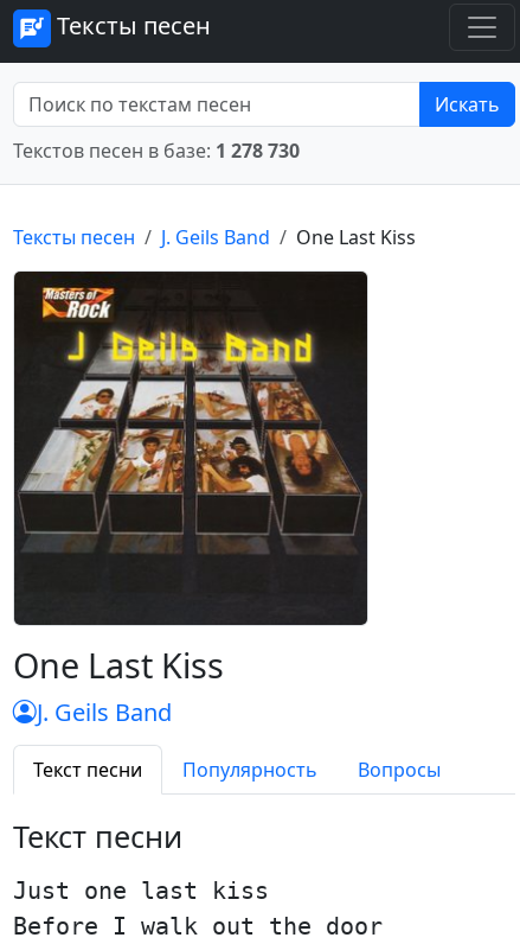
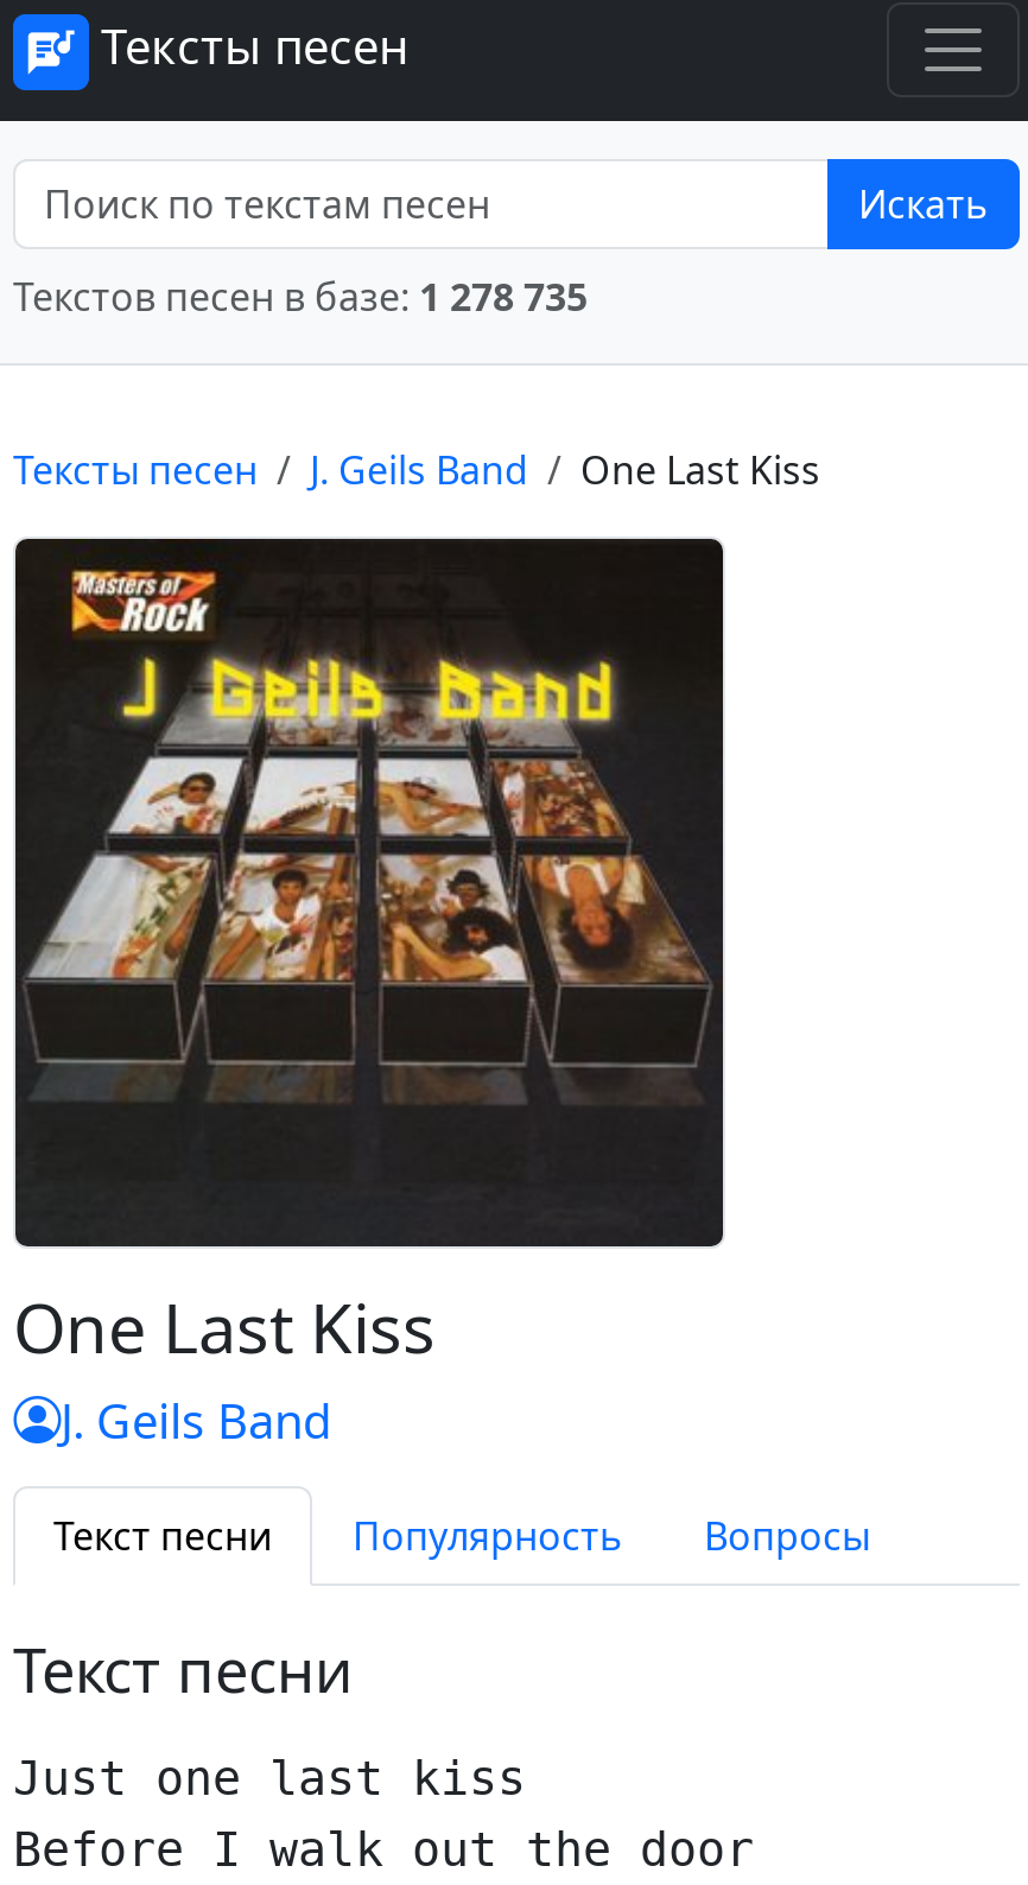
[13,137,300,163] Текстов песен в базе: 1 278 730 -> [13,270,588,322] Текстов песен в базе: 1 278 735

